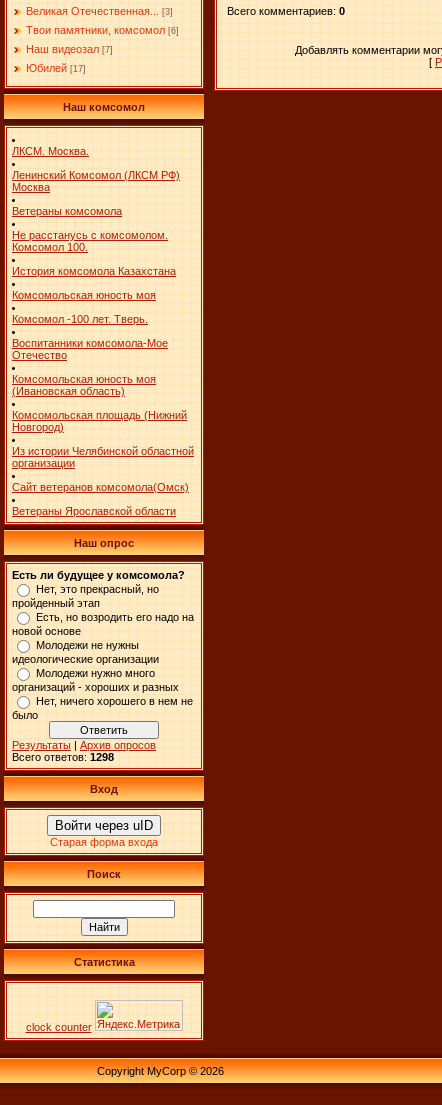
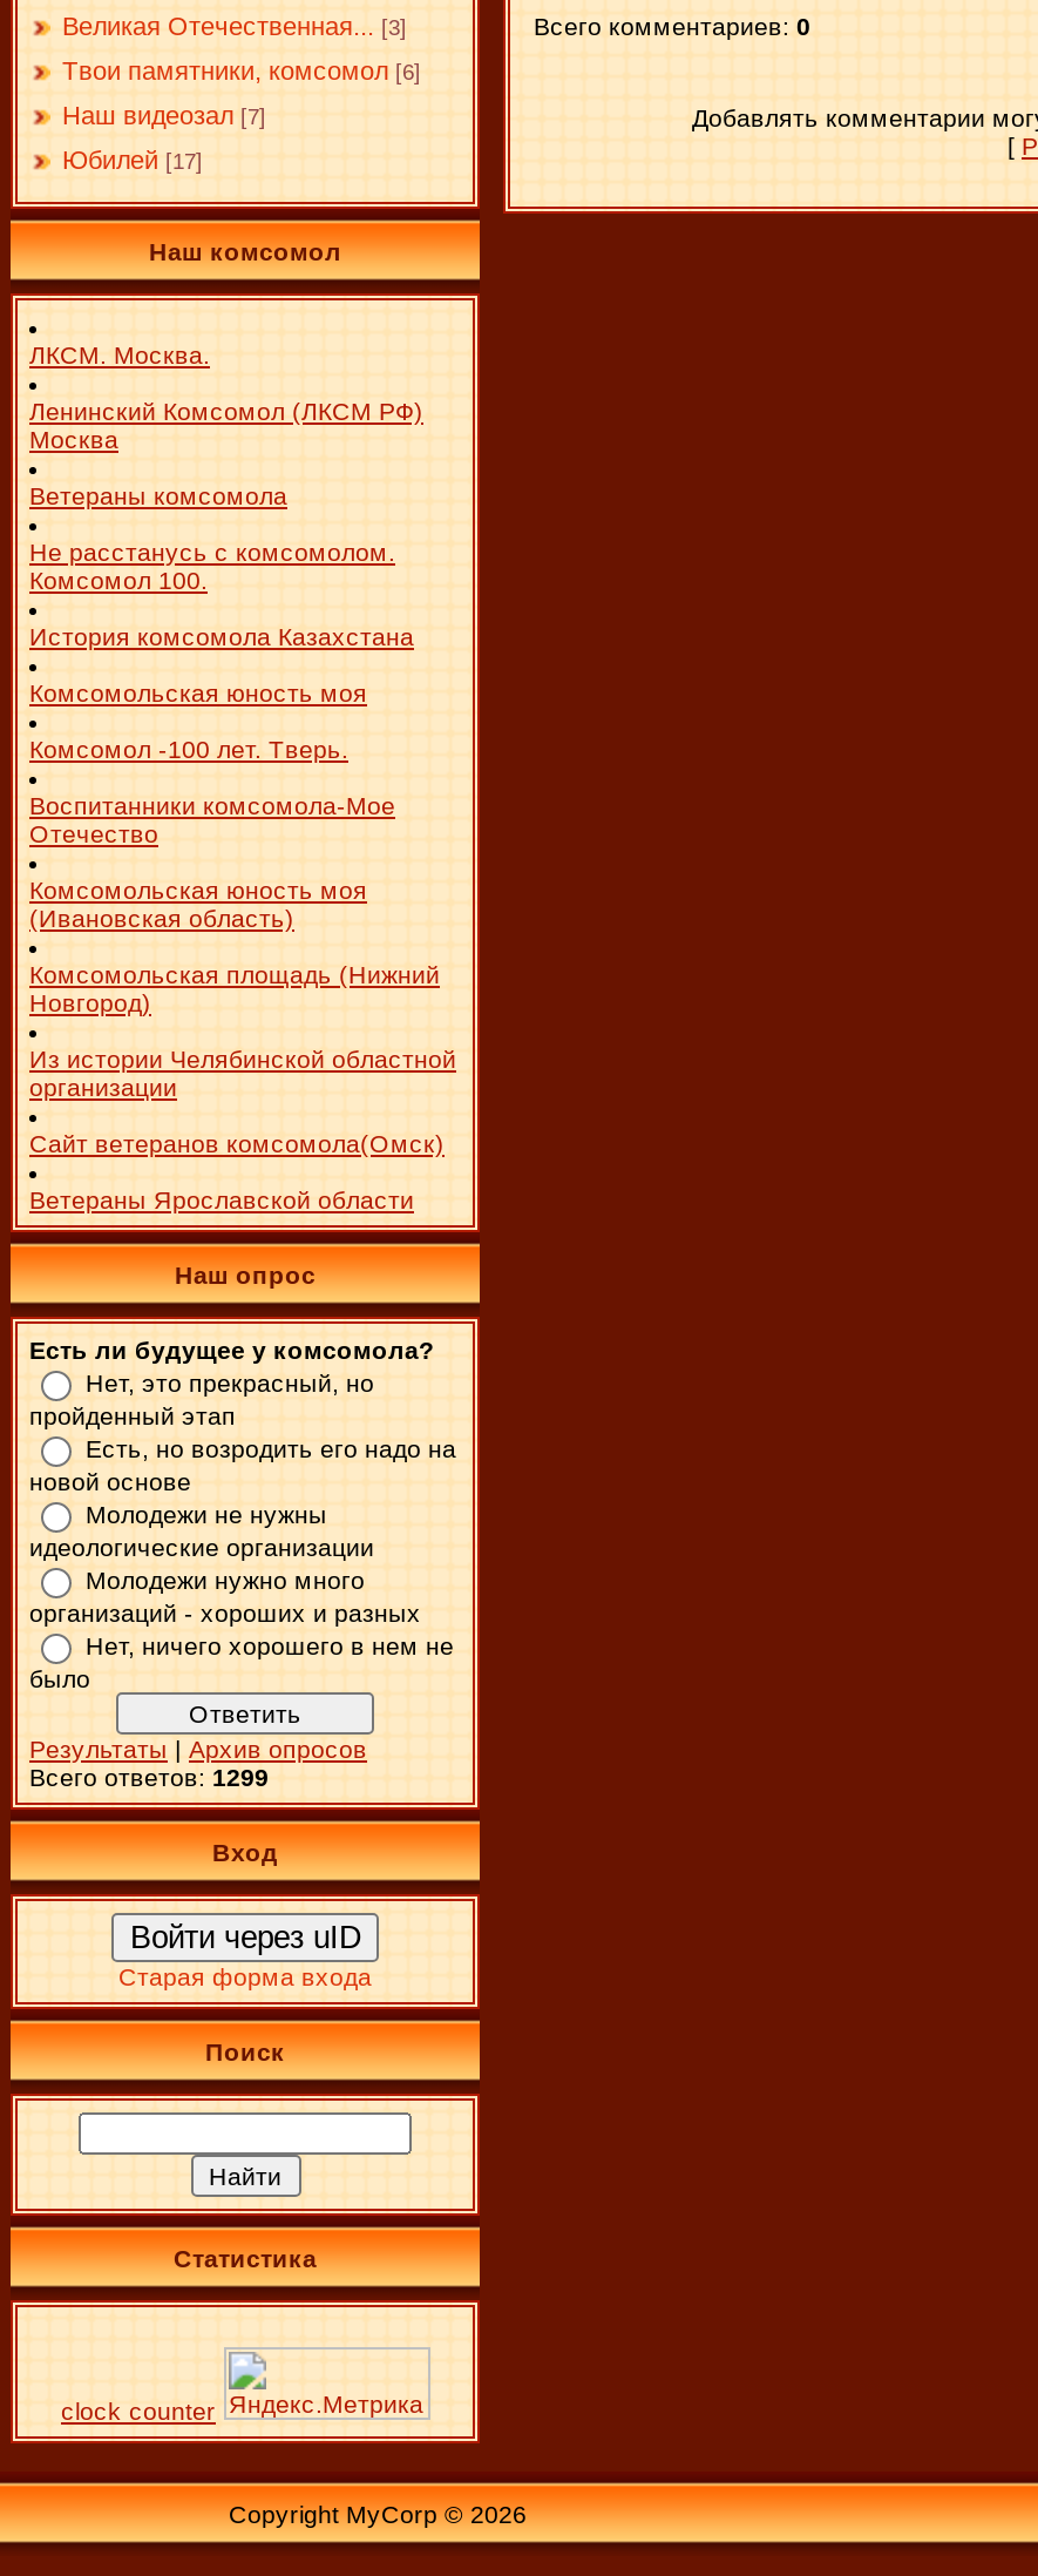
[12,751,114,763] Всего ответов:1298 -> [29,1763,269,1791] Всего ответов:1299

